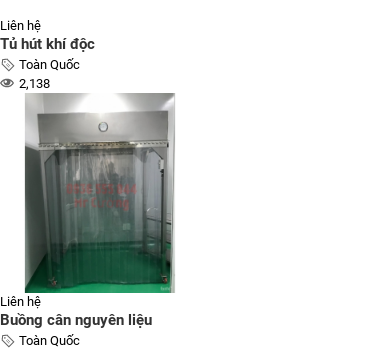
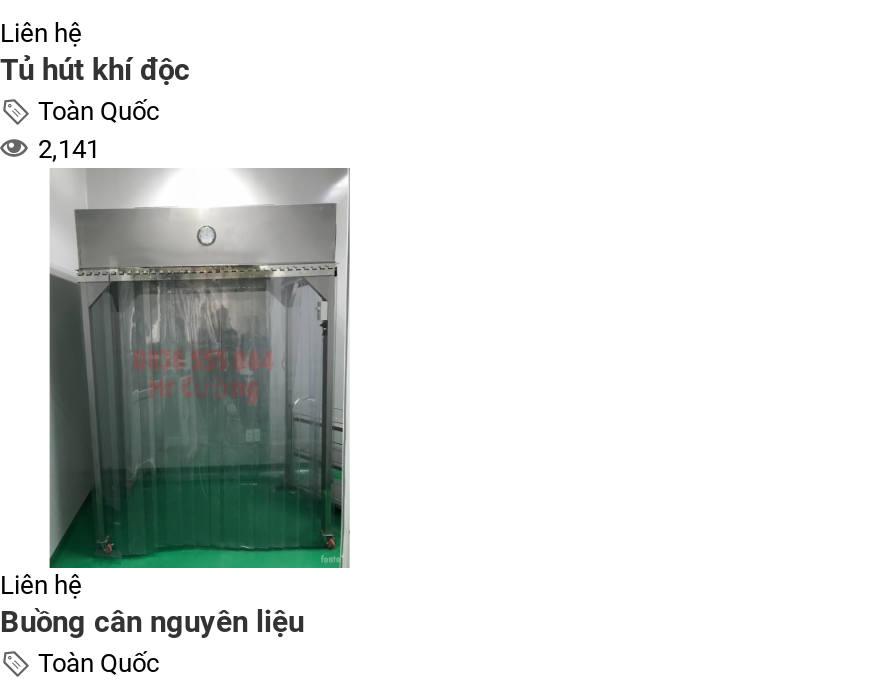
[16,76,50,91] 2,138 -> [32,134,100,164] 2,141

